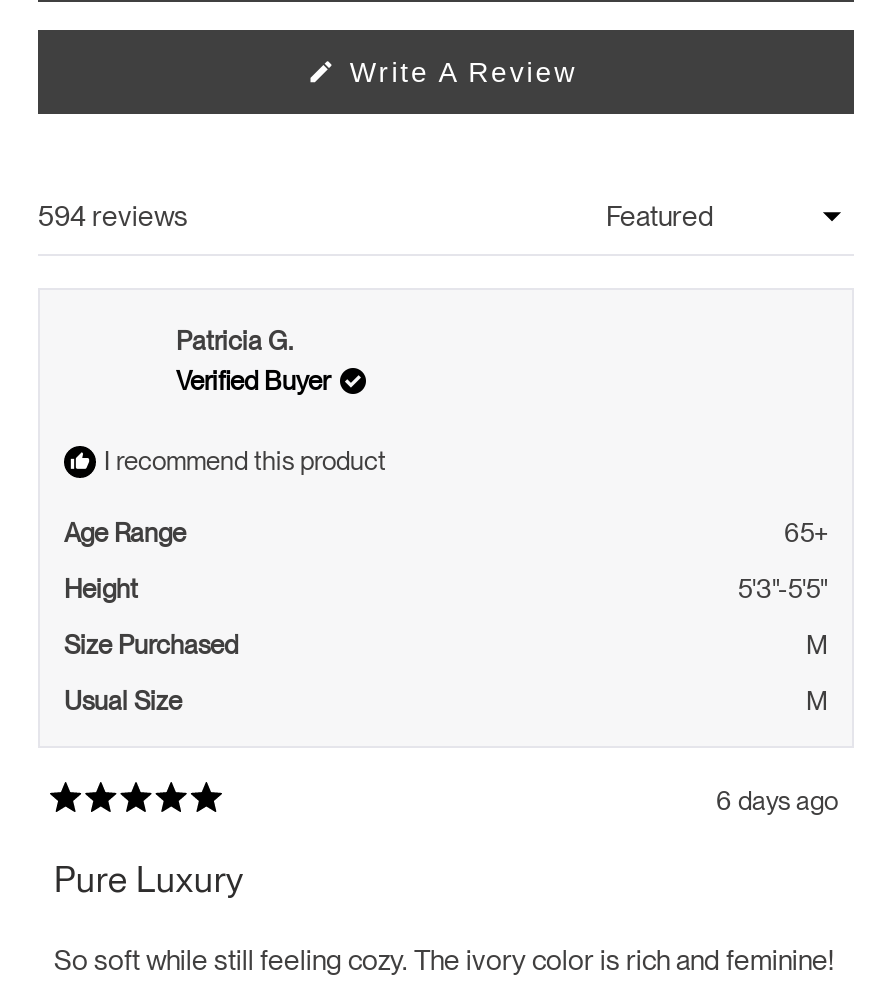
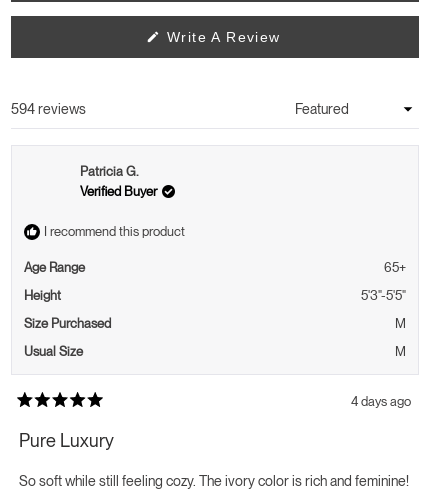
[716,786,838,816] 6 days ago -> [351,394,411,409] 4 days ago

